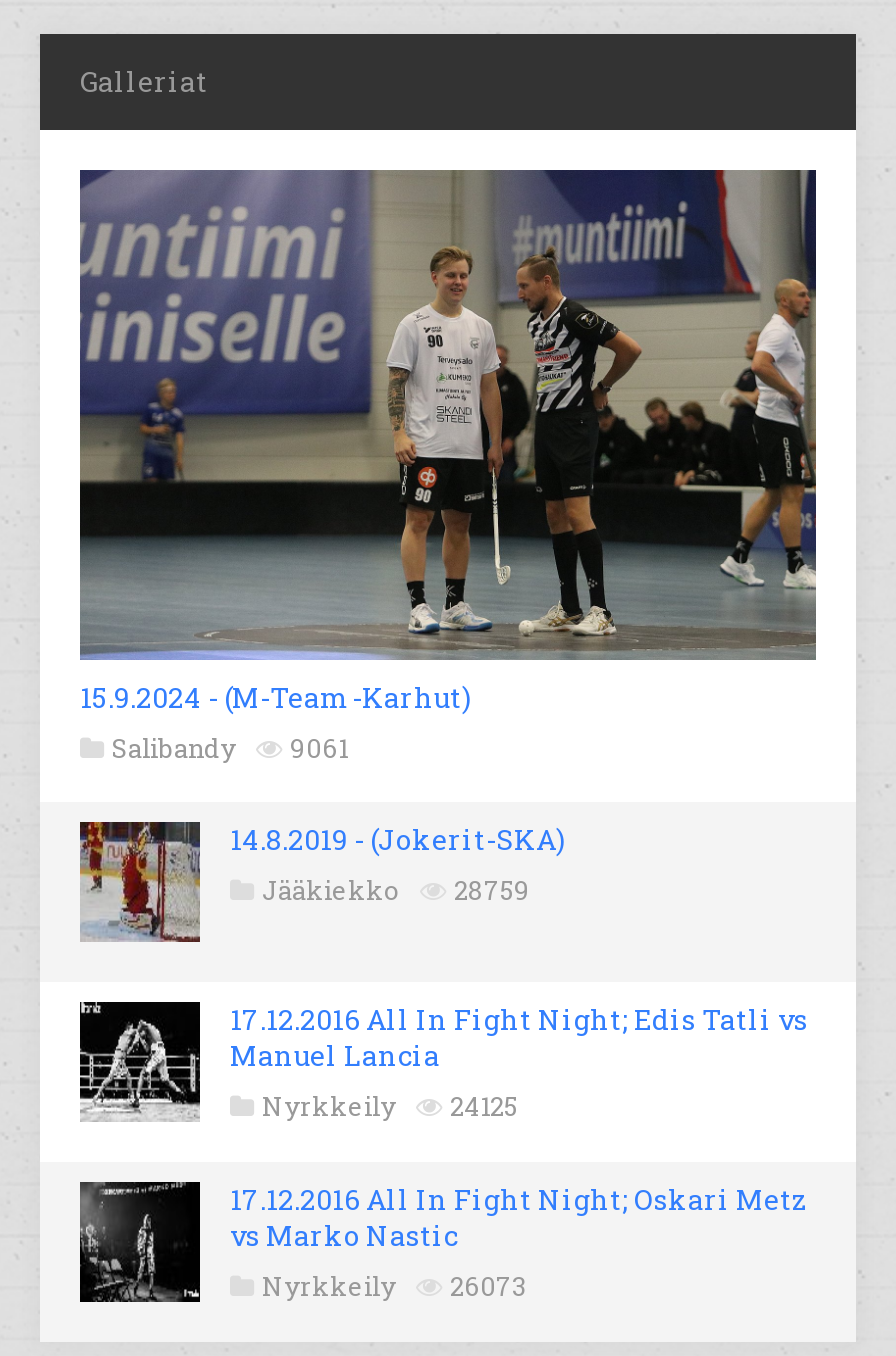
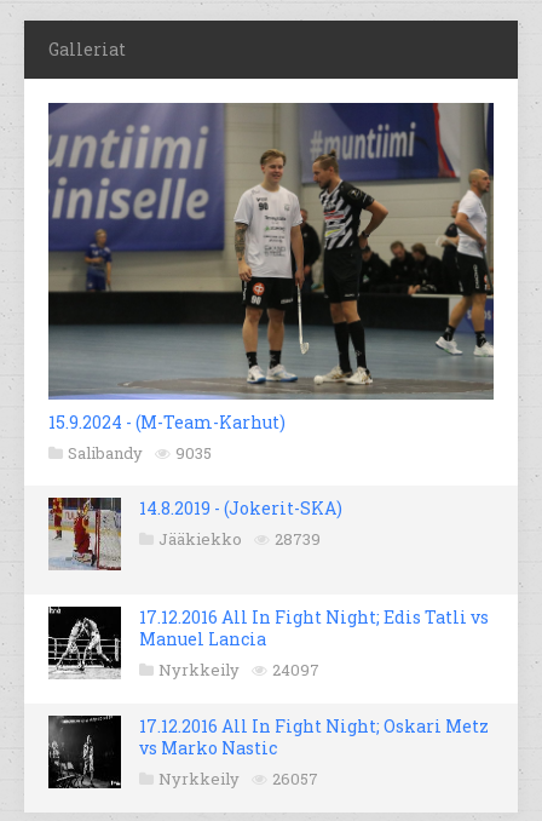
[112,731,348,767] Salibandy 9061 -> [68,442,212,464] Salibandy 9035
[262,873,530,909] Jääkiekko 28759 -> [158,528,321,550] Jääkiekko 28739
[262,1089,518,1125] Nyrkkeily 24125 -> [158,659,319,681] Nyrkkeily 24097
[262,1269,526,1305] Nyrkkeily 26073 -> [158,768,318,790] Nyrkkeily 26057

